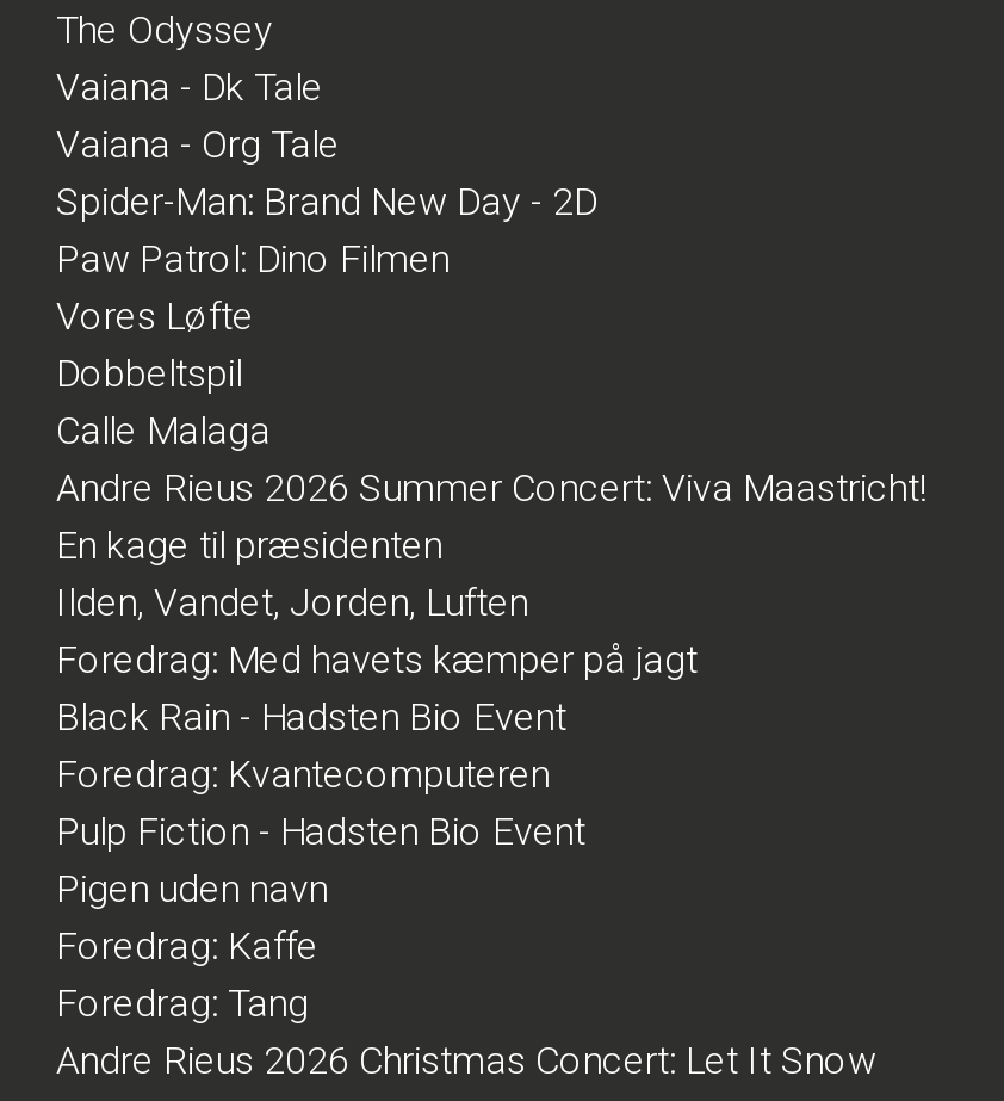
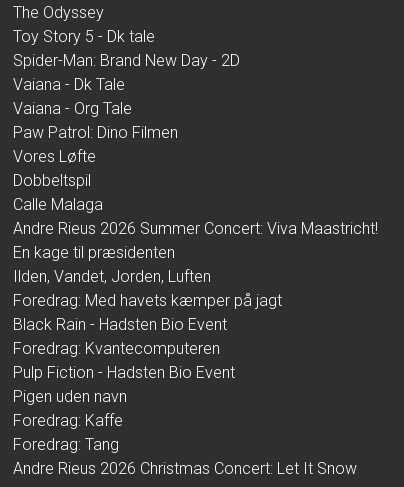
none -> [13,27,155,46] Toy Story 5 - Dk tale
moved [56,64,340,167] -> [13,75,132,118]: Vaiana - Dk Tale | Vaiana - Org Tale
moved [56,178,597,224] -> [13,51,240,70]: Spider-Man: Brand New Day - 2D

